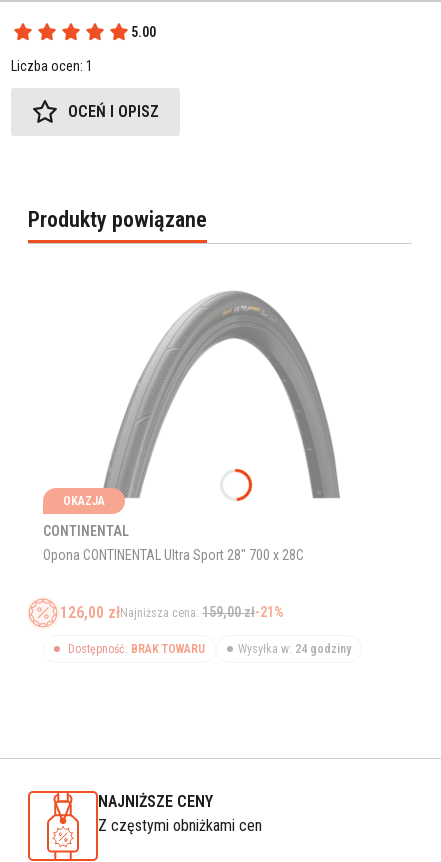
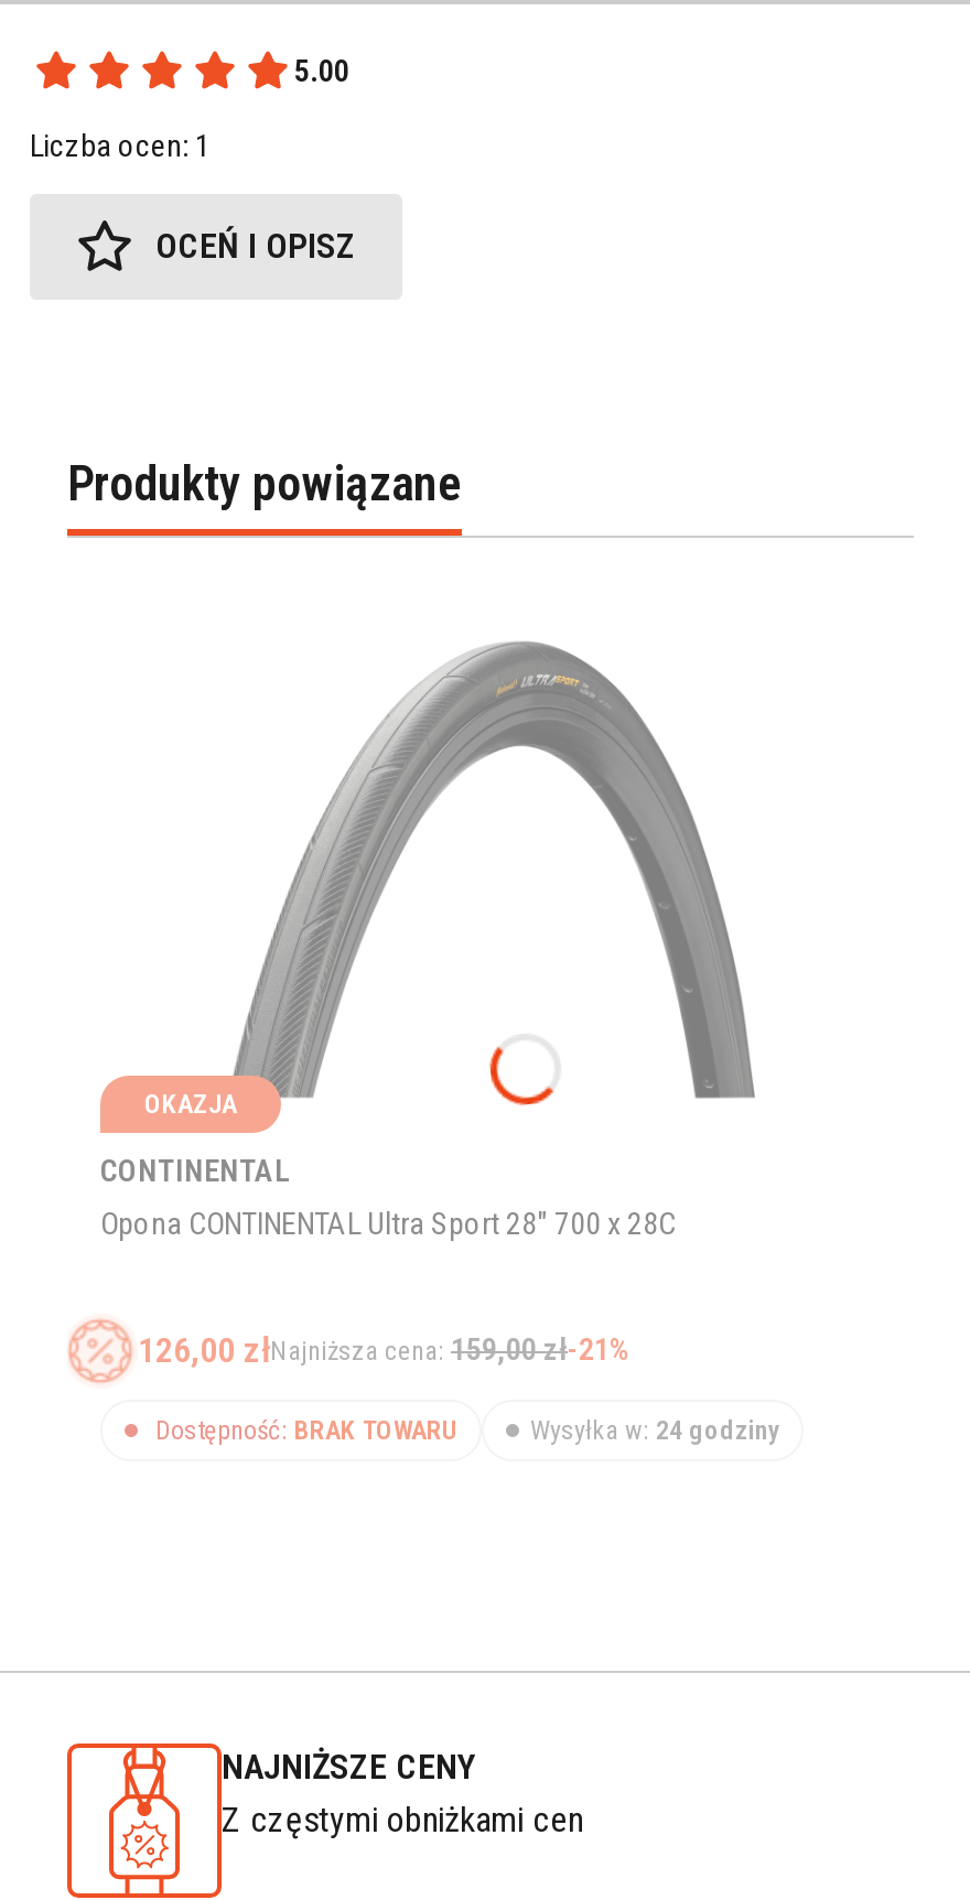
[220,468,253,501] [image] -> [488,1034,561,1106] [image]

